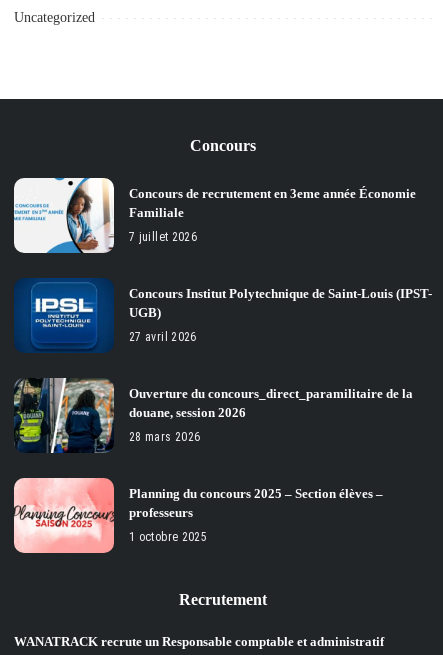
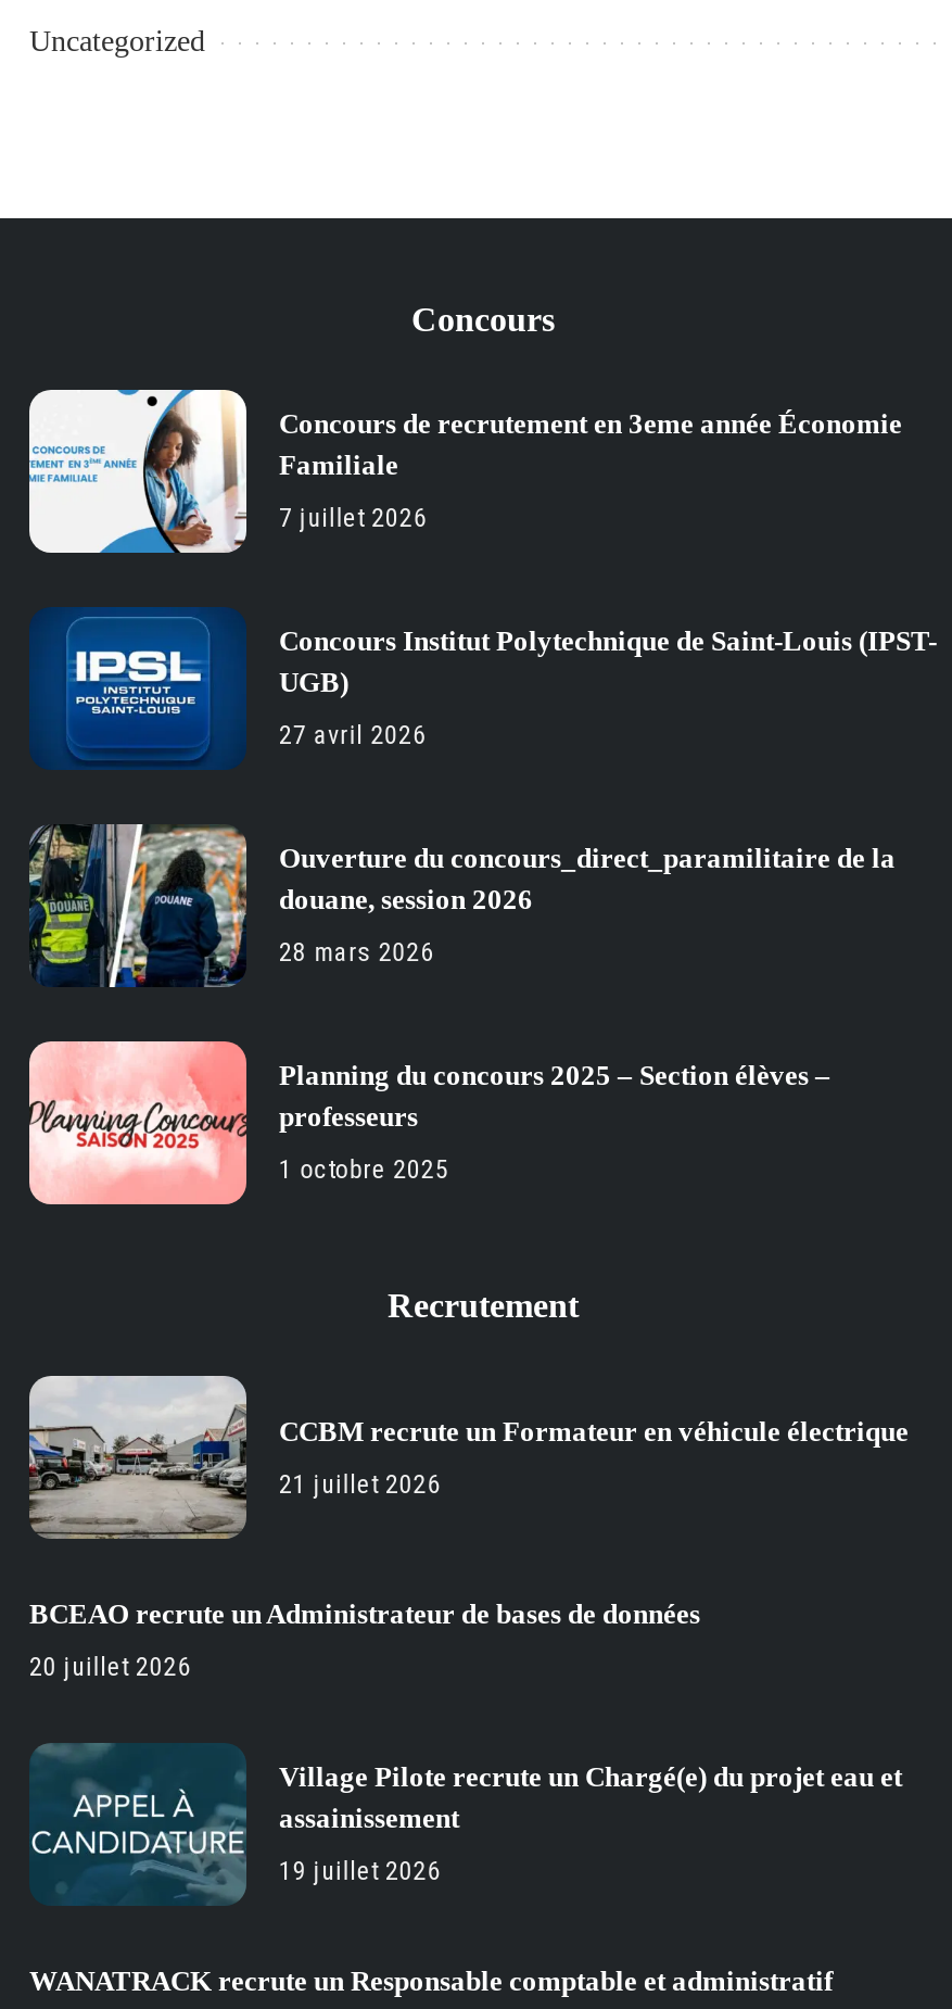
none -> [27,1374,909,1541] [image] | CCBM recrute un Formateur en véhicule électrique | 21 juillet 2026
none -> [29,1598,902,1906] [image] | BCEAO recrute un Administrateur de bases de données | 20 juillet 2026 | Village Pilote recrute un Chargé(e) du projet eau et | assainissement | 19 juillet 2026

